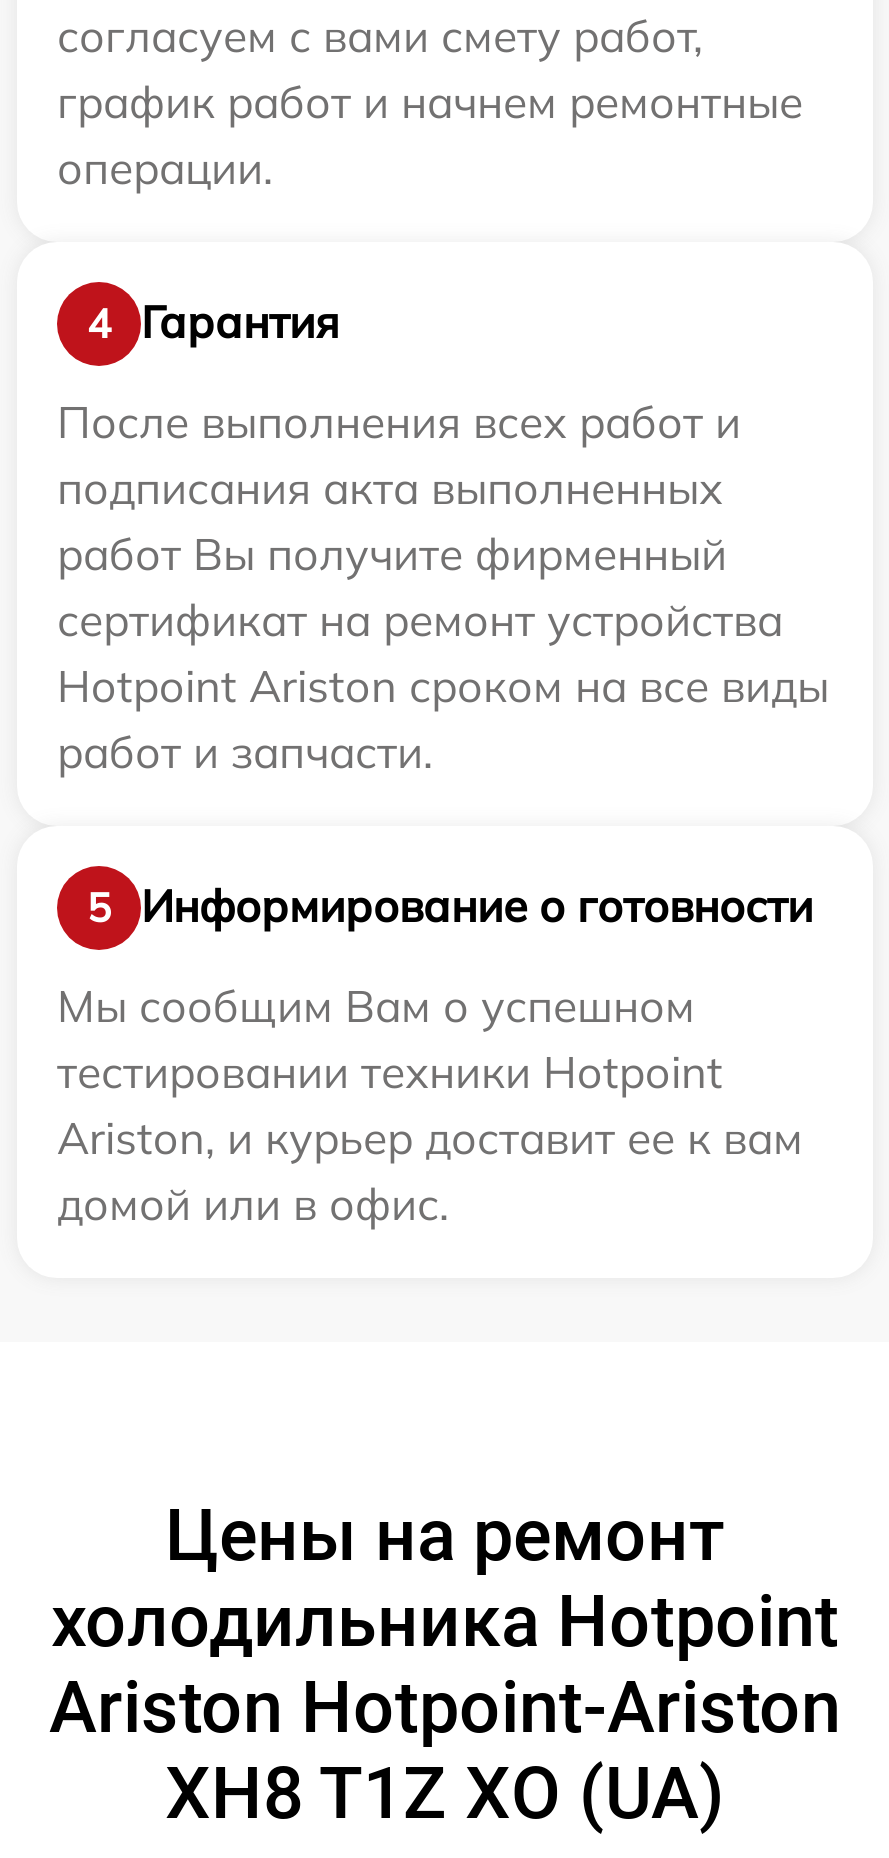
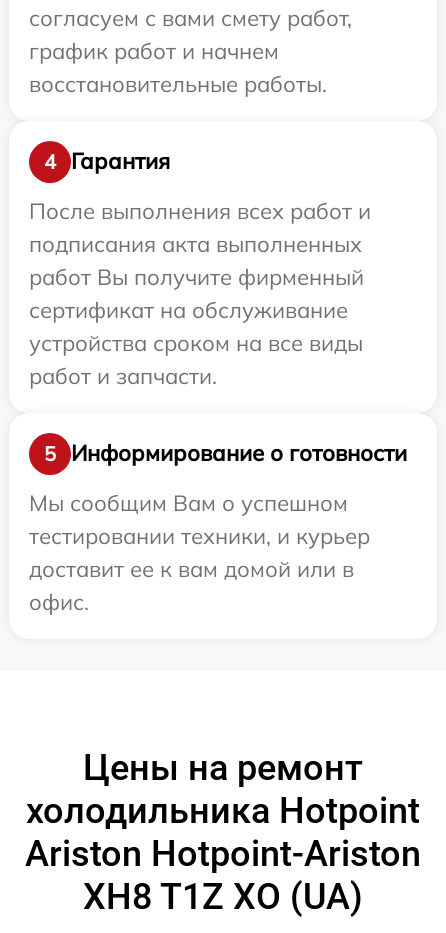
[57,73,803,195] график работ и начнем ремонтные | операции. -> [29,36,327,97] график работ и начнем | восстановительные работы.
[57,591,829,713] сертификат на ремонт устройства | Hotpoint Ariston сроком на все виды -> [29,295,363,356] сертификат на обслуживание | устройства сроком на все виды
[57,1043,803,1231] тестировании техники Hotpoint | Ariston, и курьер доставит ее к вам | домой или в офис. -> [29,521,370,615] тестировании техники, и курьер | доставит ее к вам домой или в | офис.

